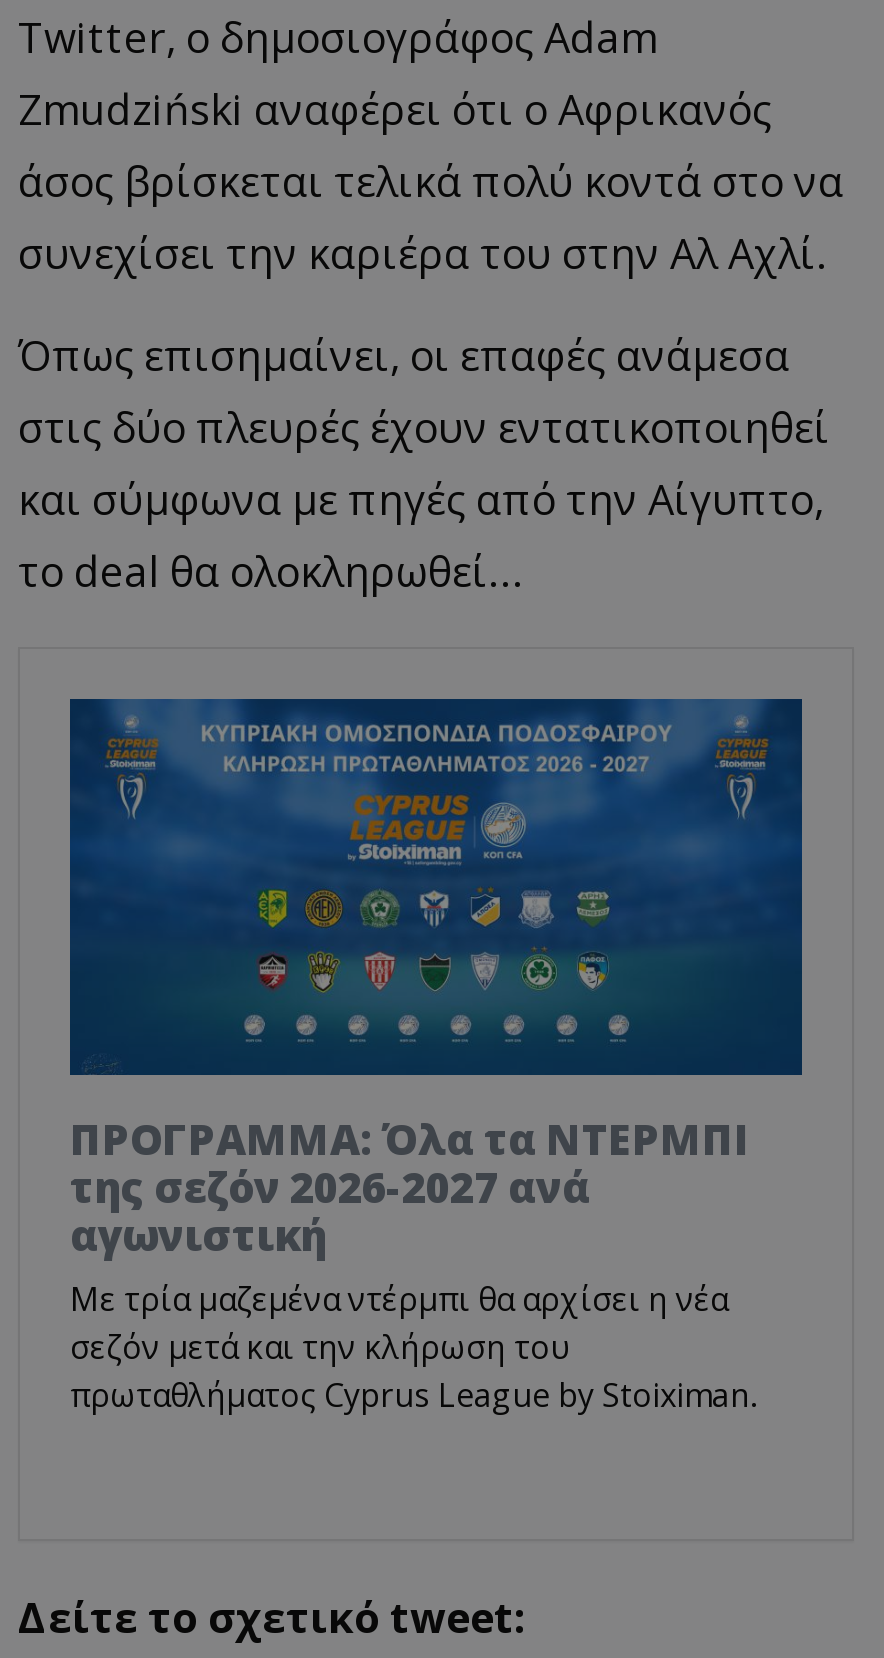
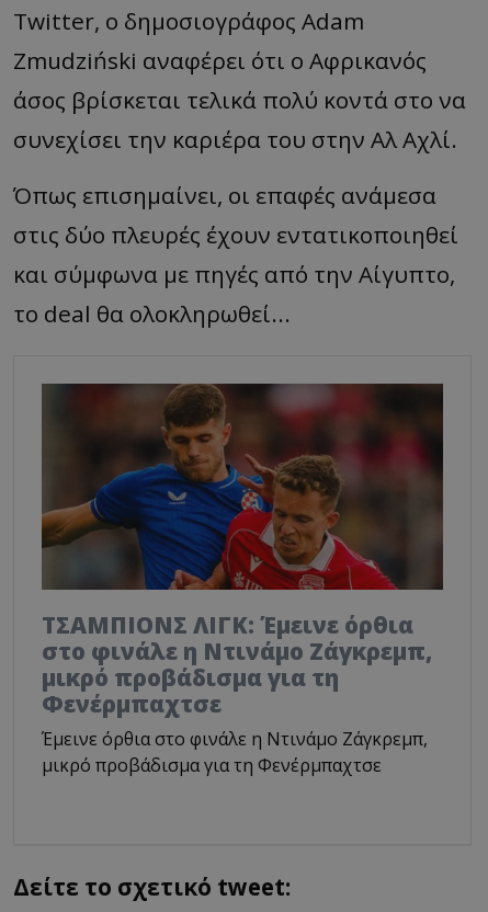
[68,697,804,1418] [image] | ΠΡΟΓΡΑΜΜΑ: Όλα τα ΝΤΕΡΜΠΙ | της σεζόν 2026-2027 ανά | αγωνιστική | Με τρία μαζεμένα ντέρμπι θα αρχίσει η νέα | σεζόν μετά και την κλήρωση του | πρωταθλήματος Cyprus League by Stoiximan. -> [41,383,444,778] [image] | TΣΑΜΠΙΟΝΣ ΛΙΓΚ: Έμεινε όρθια | στο φινάλε η Ντινάμο Ζάγκρεμπ, | μικρό προβάδισμα για τη | Φενέρμπαχτσε | Έμεινε όρθια στο φινάλε η Ντινάμο Ζάγκρεμπ, | μικρό προβάδισμα για τη Φενέρμπαχτσε

